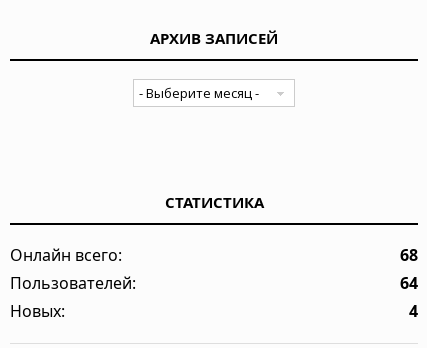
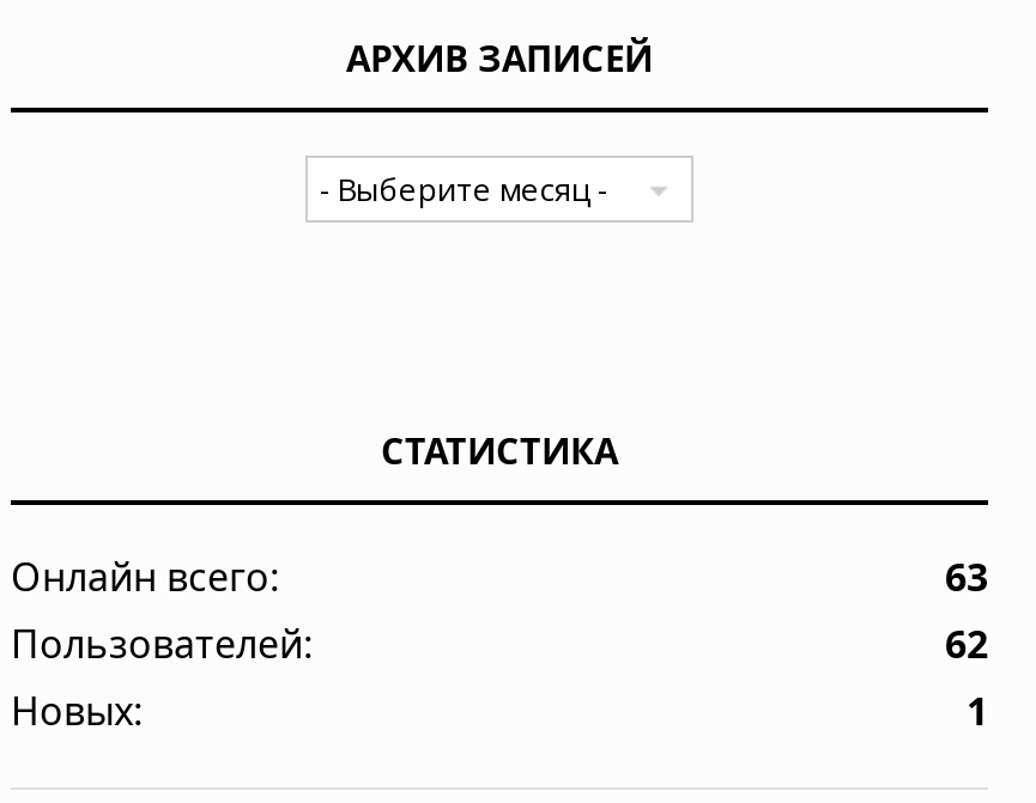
[400,244,418,266] 68 -> [945,550,988,603] 63
[400,272,418,294] 64 -> [945,617,988,670] 62
[409,300,418,322] 4 -> [967,684,988,737] 1

